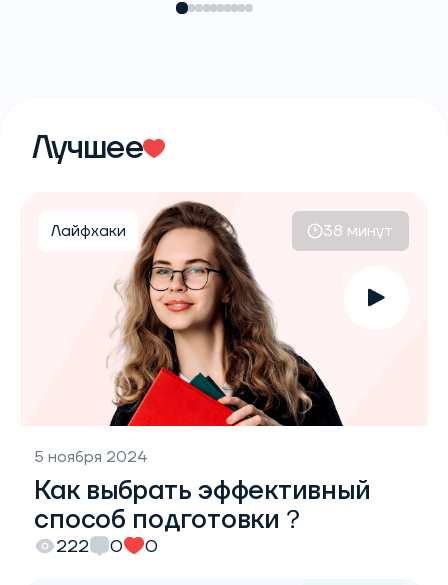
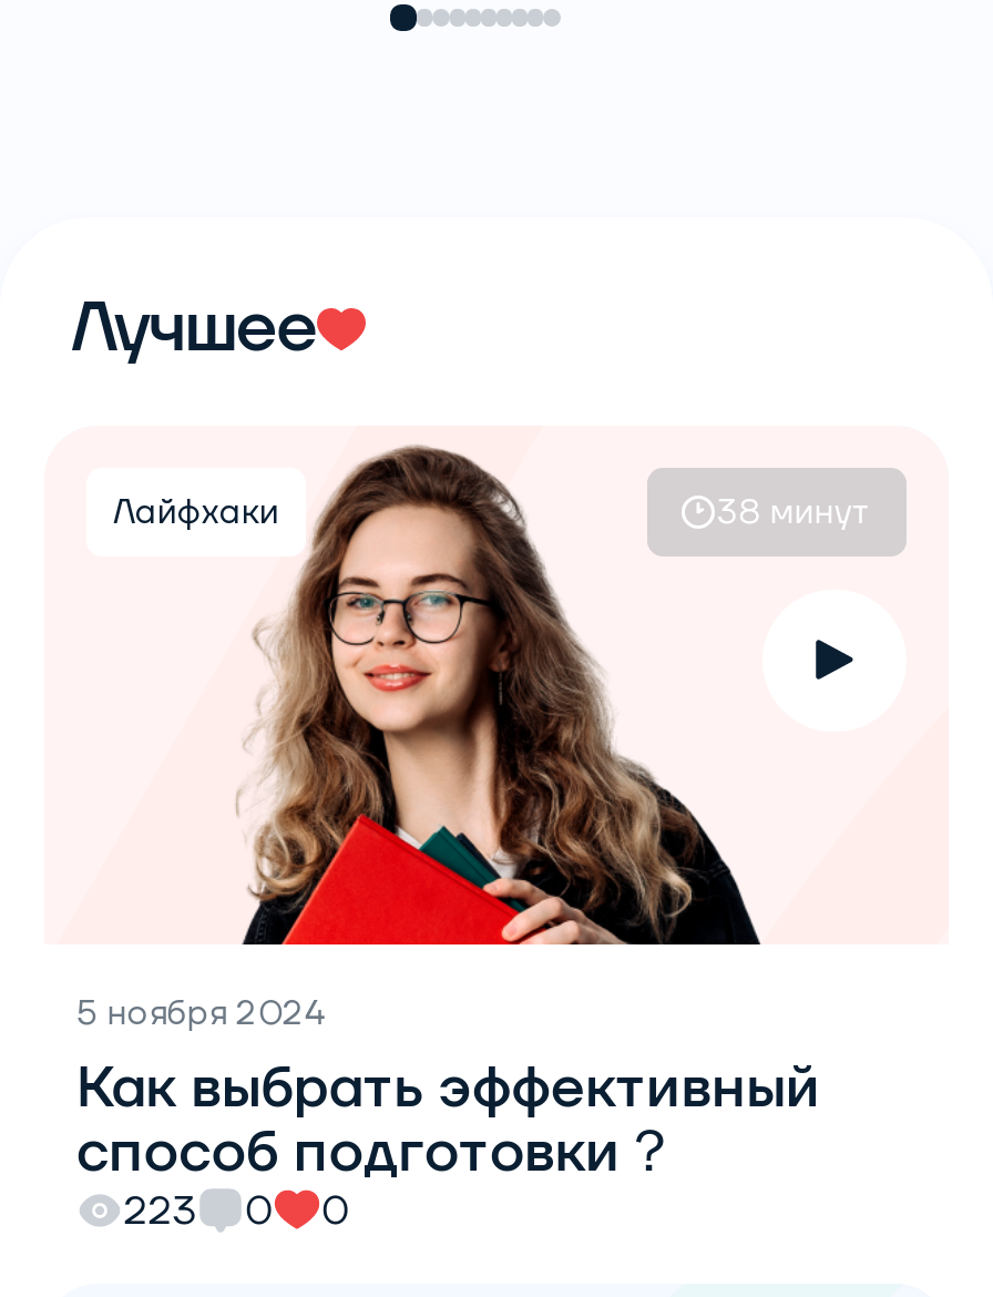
[56,535,89,558] 222 -> [124,1185,197,1236] 223

